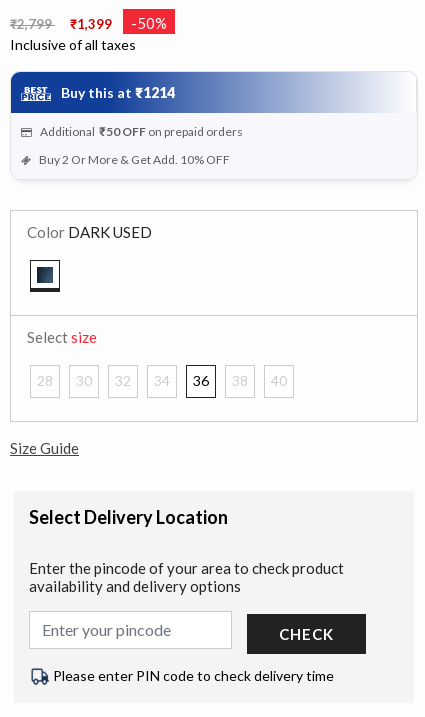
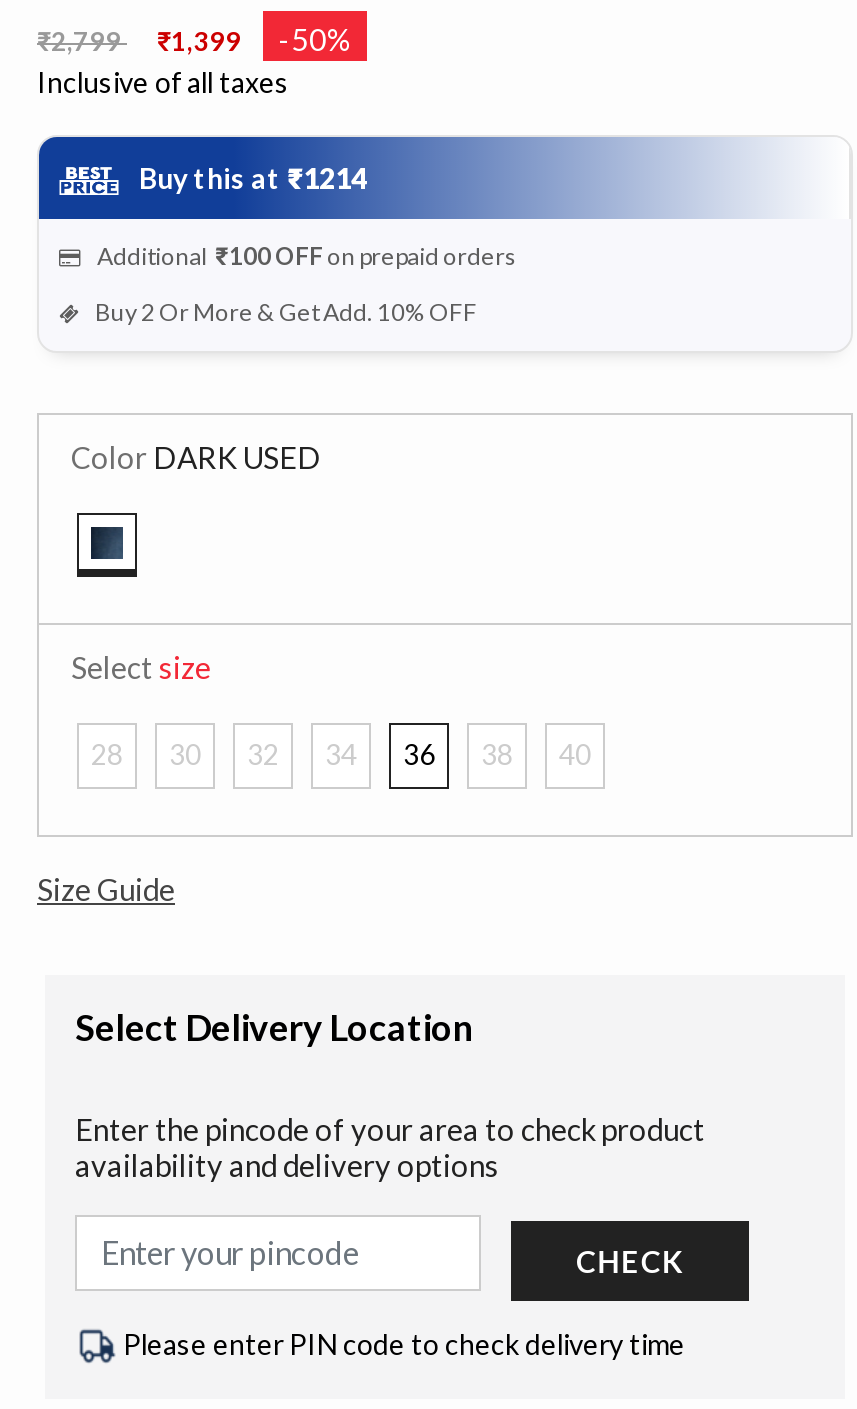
[40,124,243,139] Additional ₹50 OFF on prepaid orders -> [97,241,517,271] Additional ₹100 OFF on prepaid orders

